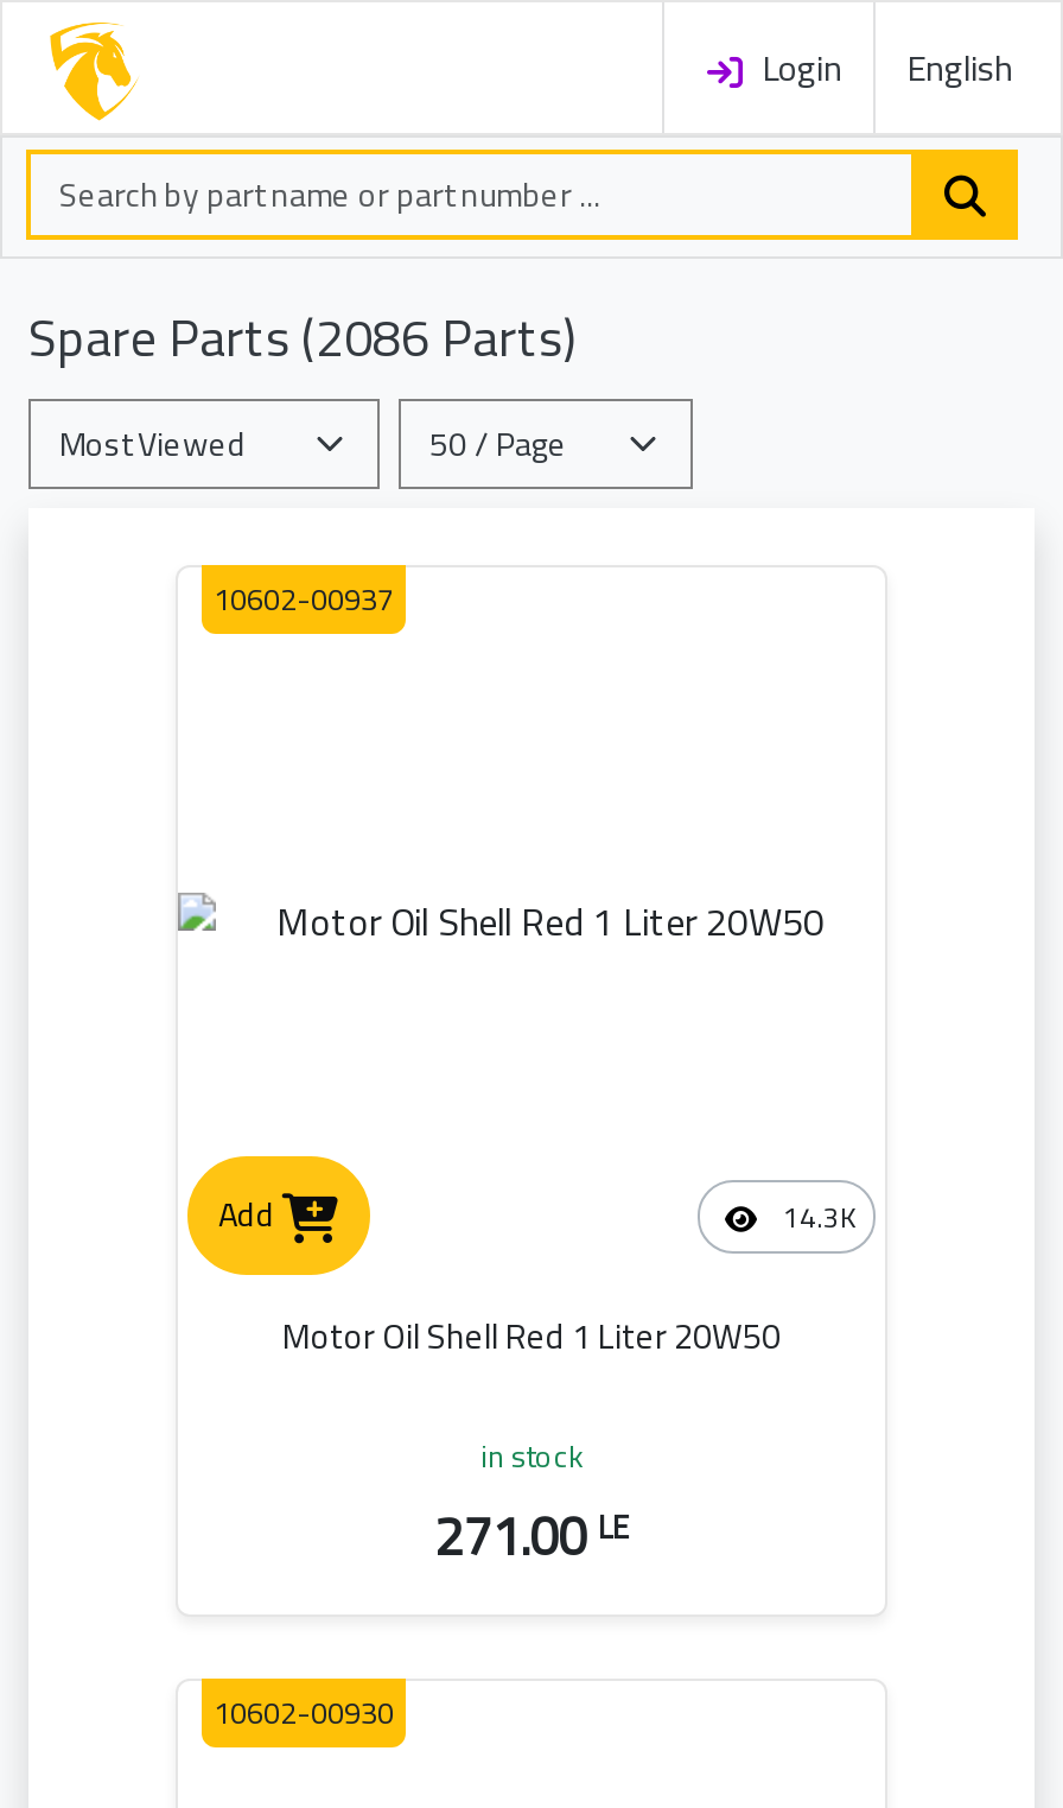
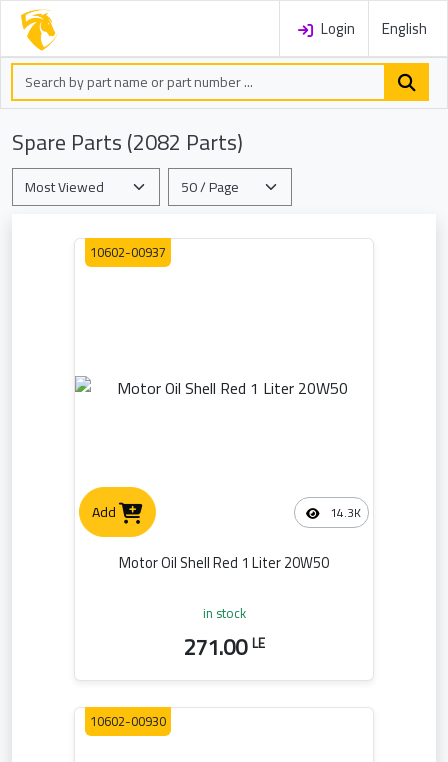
[28,290,577,385] Spare Parts (2086 Parts) -> [12,122,243,162] Spare Parts (2082 Parts)

